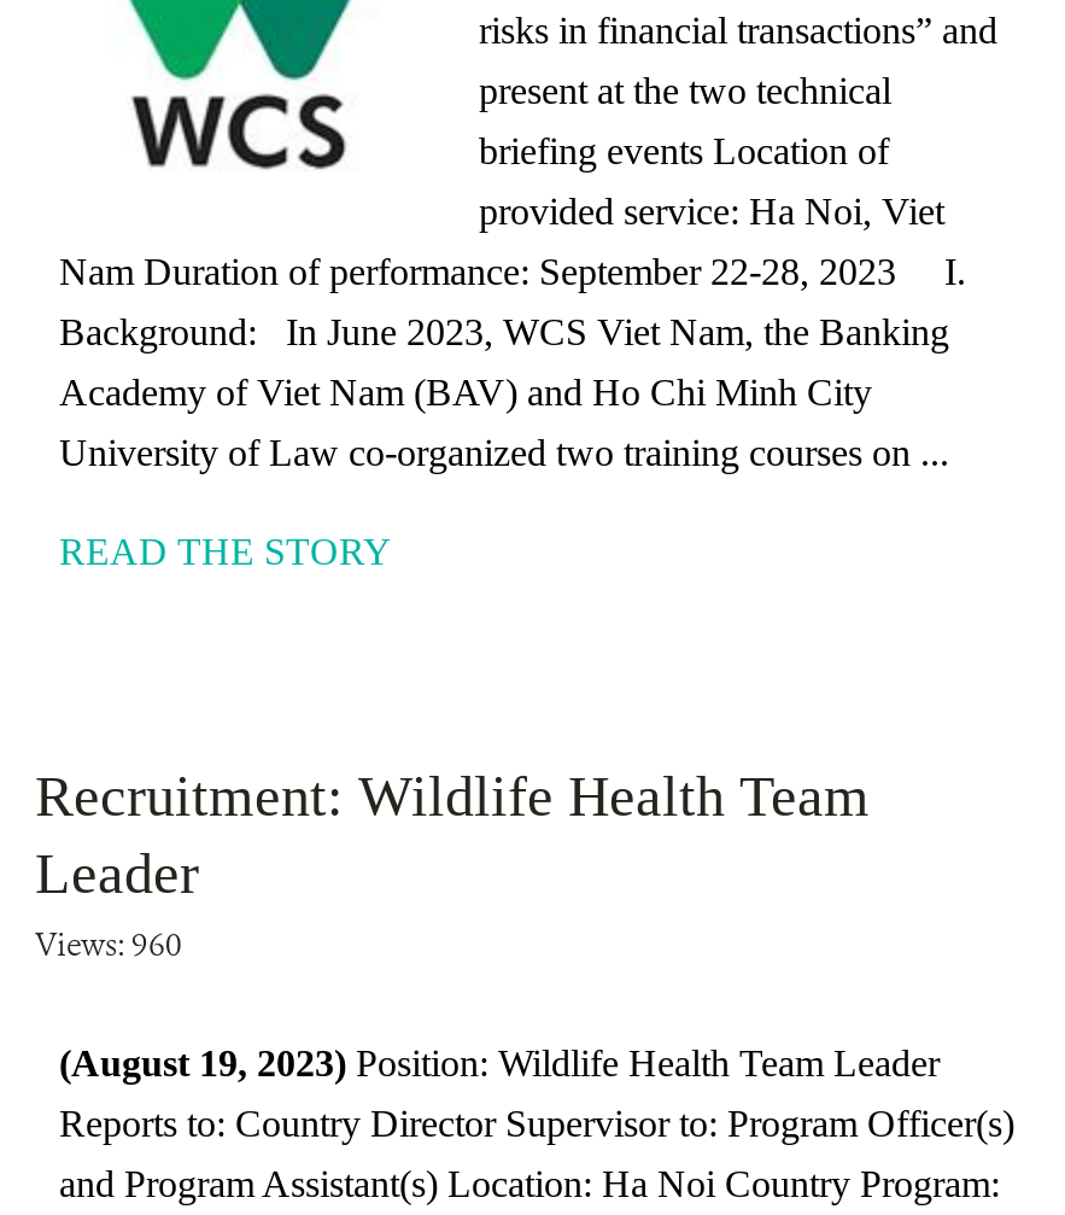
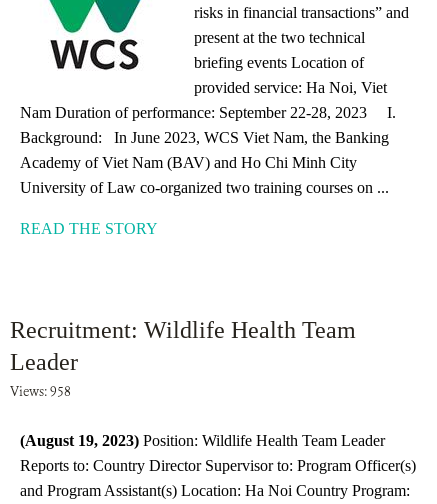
[35,924,182,965] Views: 960 -> [10,383,71,400] Views: 958

